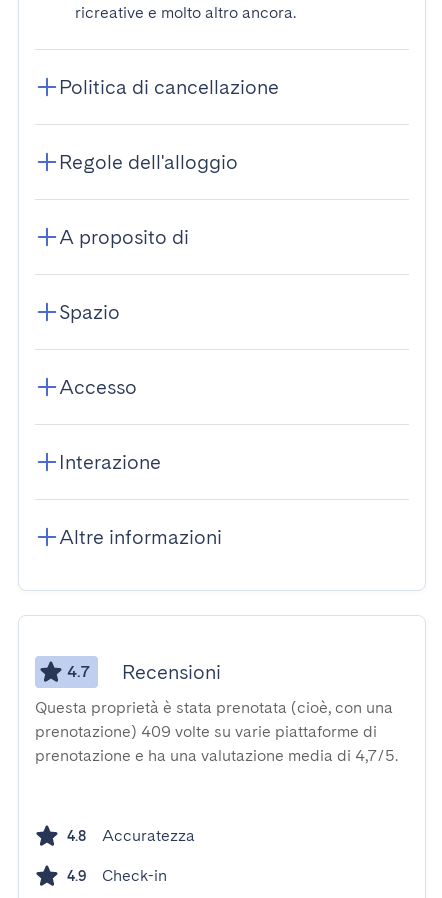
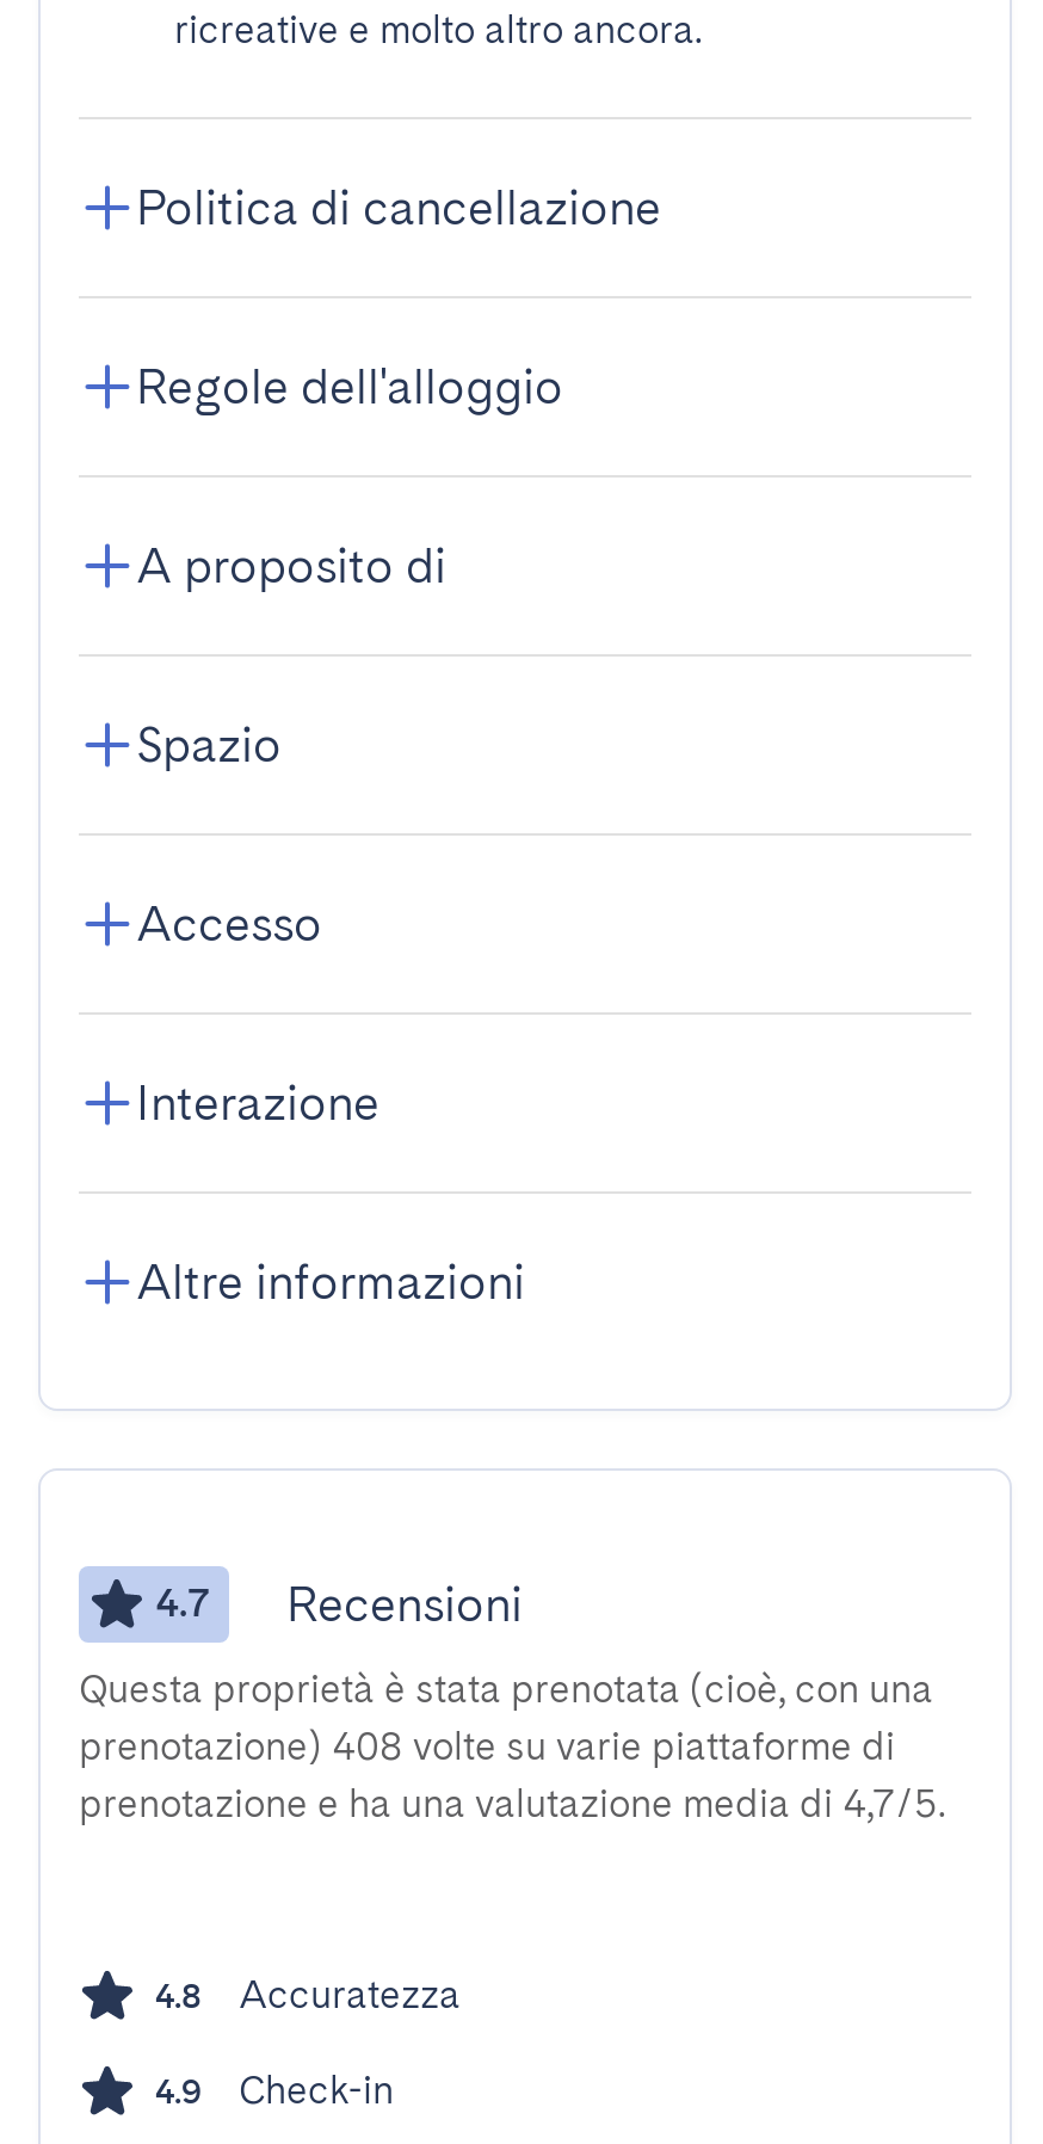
[35,722,377,741] prenotazione) 409 volte su varie piattaforme di -> [79,1724,895,1769] prenotazione) 408 volte su varie piattaforme di

